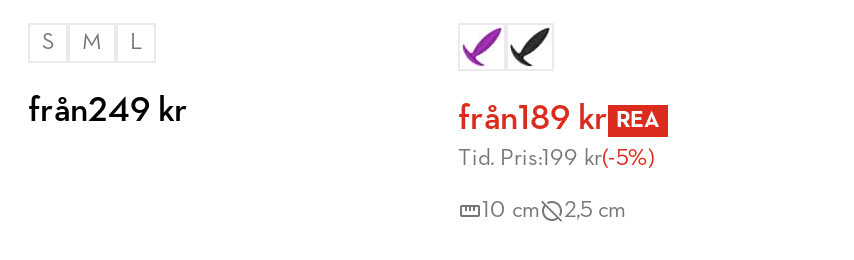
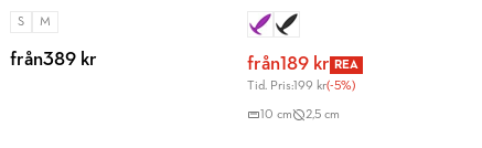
[28,31,188,129] L | från249 kr -> [10,51,97,70] från389 kr

